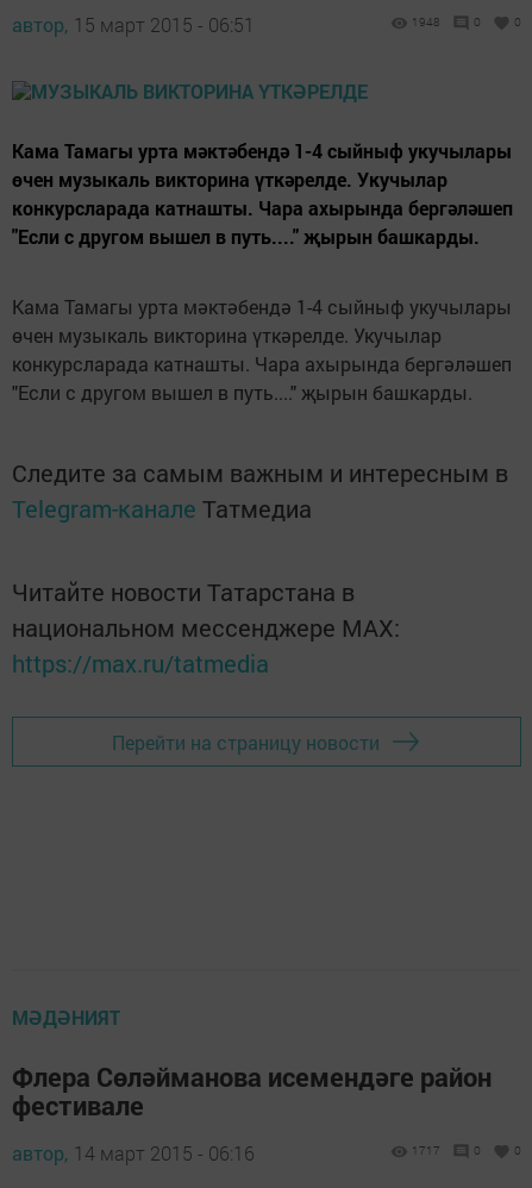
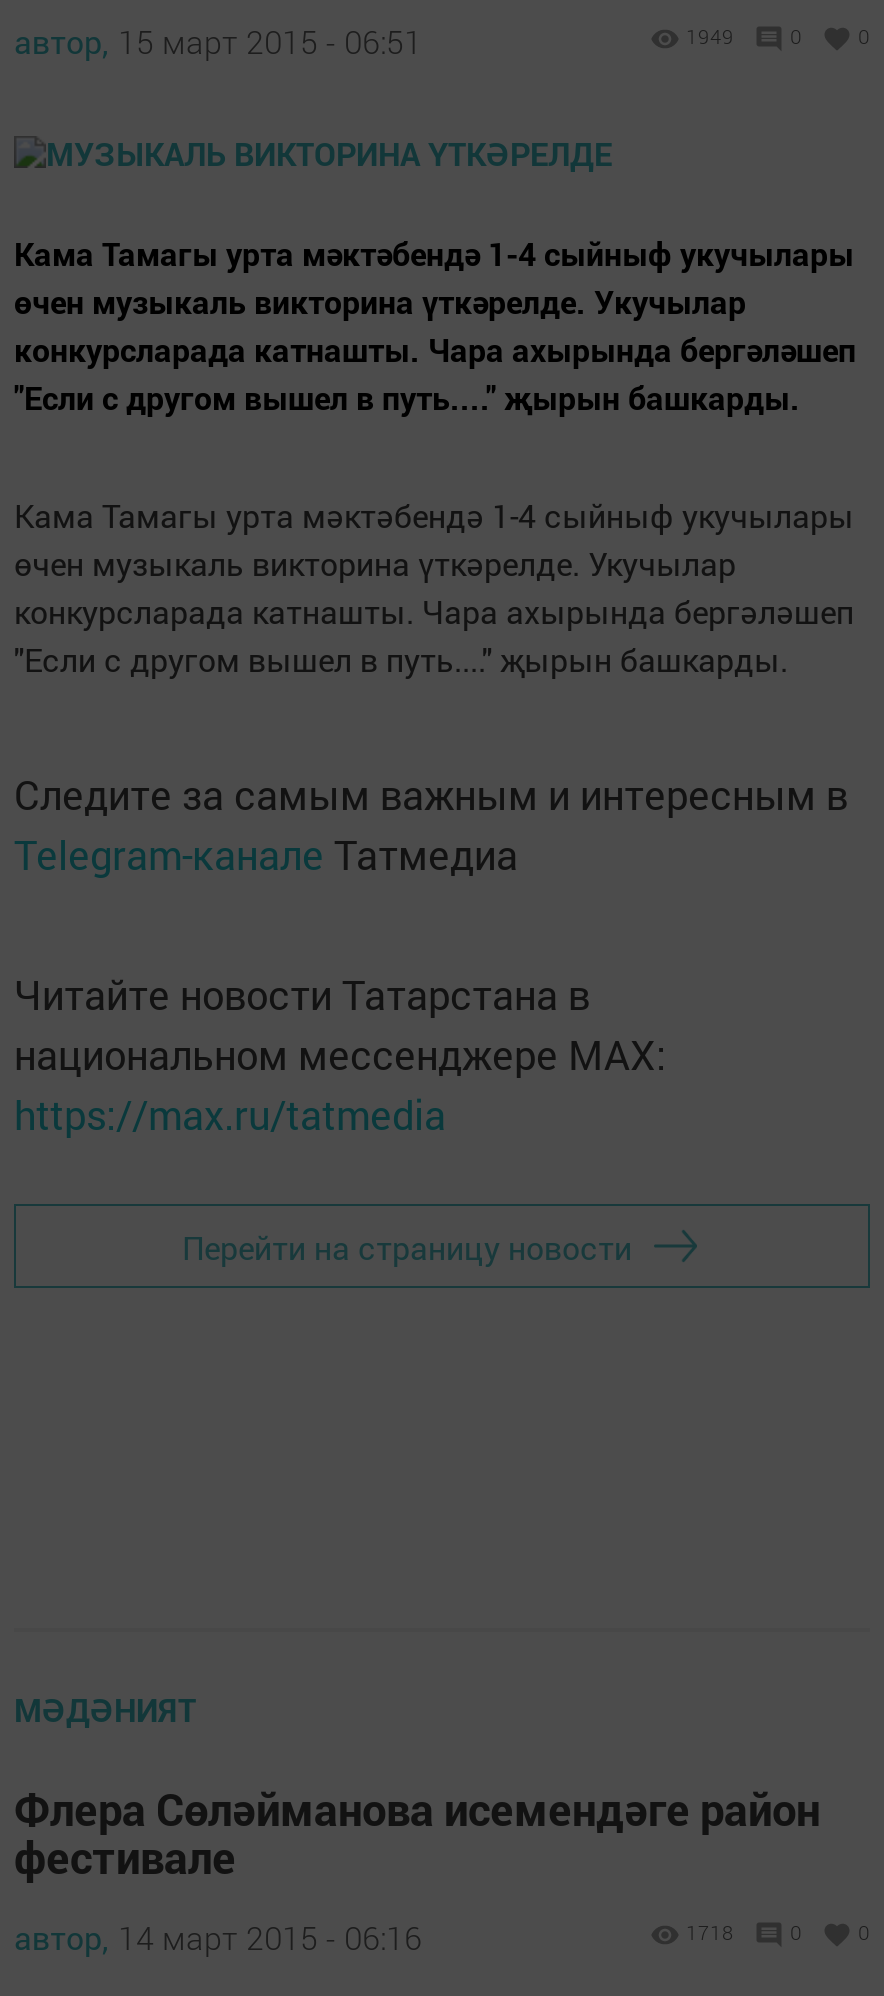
[412,15,440,30] 1948 -> [686,25,734,51] 1949
[412,1143,440,1159] 1717 -> [686,1921,734,1947] 1718

